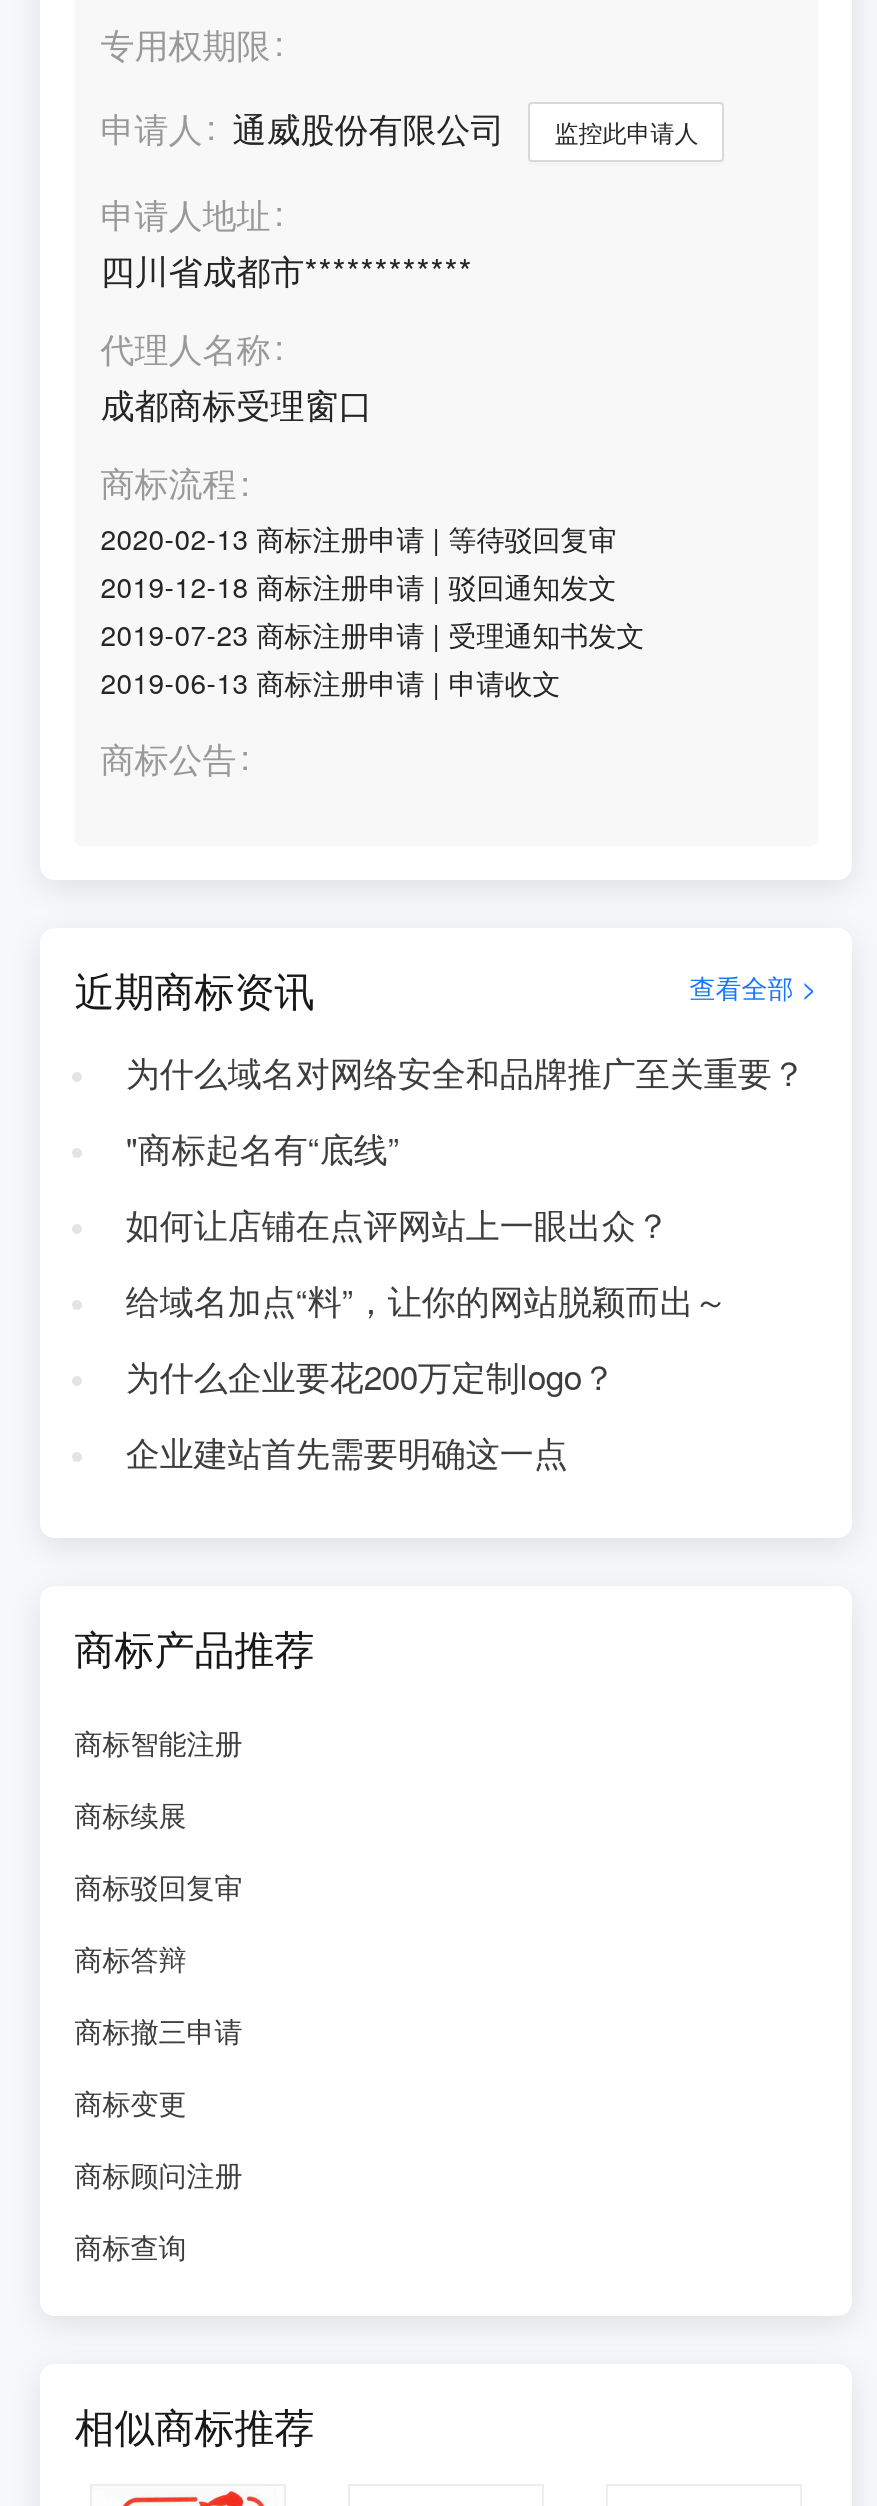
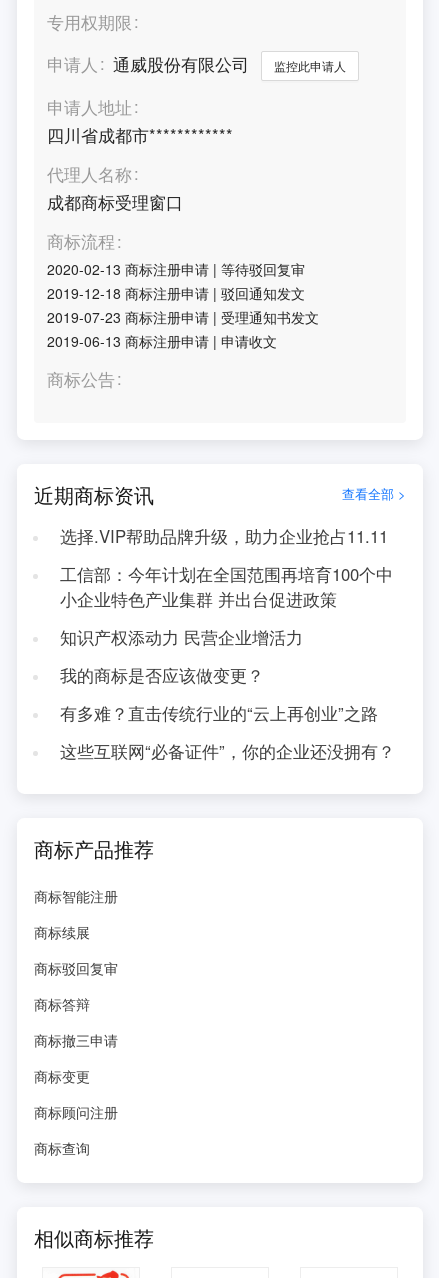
[126,1048,806,1096] 为什么域名对网络安全和品牌推广至关重要？ -> [60,524,388,548] 选择.VIP帮助品牌升级，助力企业抢占11.11
[126,1124,400,1172] "商标起名有“底线” -> [60,562,393,611] 工信部：今年计划在全国范围再培育100个中 | 小企业特色产业集群 并出台促进政策
[126,1200,670,1248] 如何让店铺在点评网站上一眼出众？ -> [60,625,303,649] 知识产权添动力 民营企业增活力
[126,1276,728,1324] 给域名加点“料”，让你的网站脱颖而出～ -> [60,663,264,687] 我的商标是否应该做变更？
[126,1352,616,1400] 为什么企业要花200万定制logo？ -> [60,701,378,725] 有多难？直击传统行业的“云上再创业”之路
[126,1428,568,1476] 企业建站首先需要明确这一点 -> [60,739,395,763] 这些互联网“必备证件”，你的企业还没拥有？

